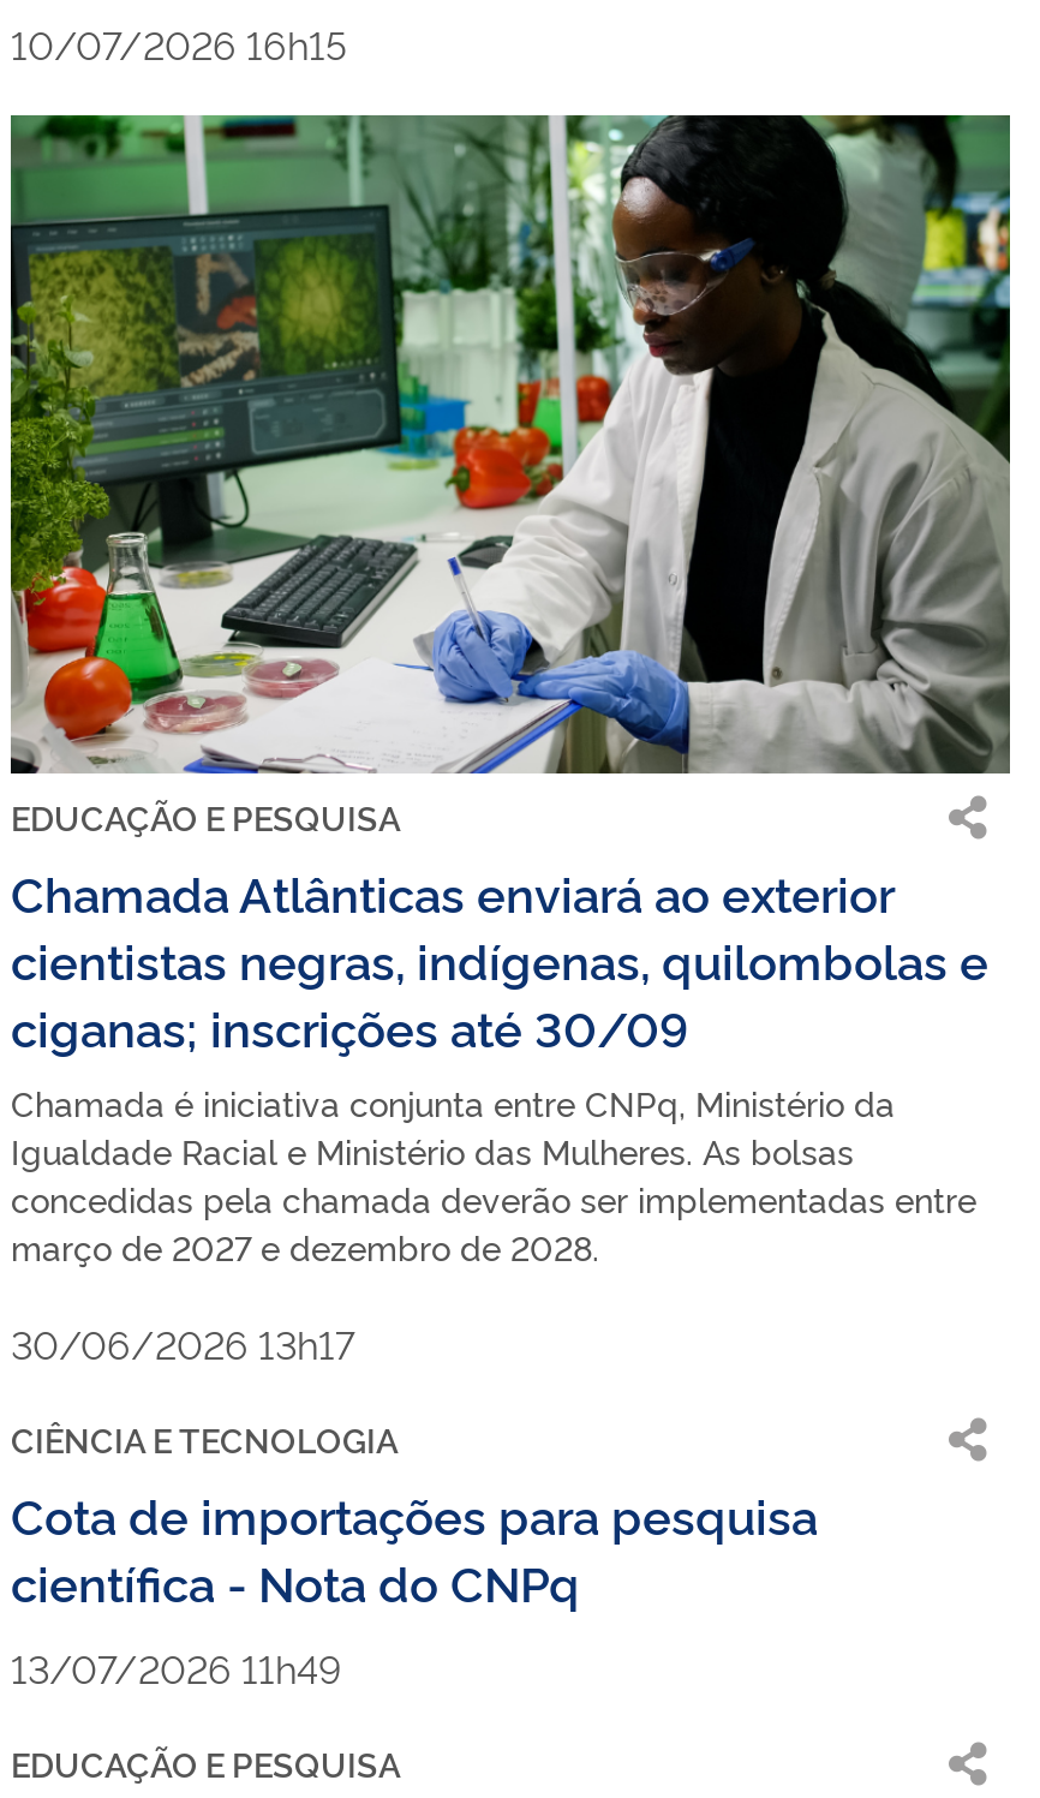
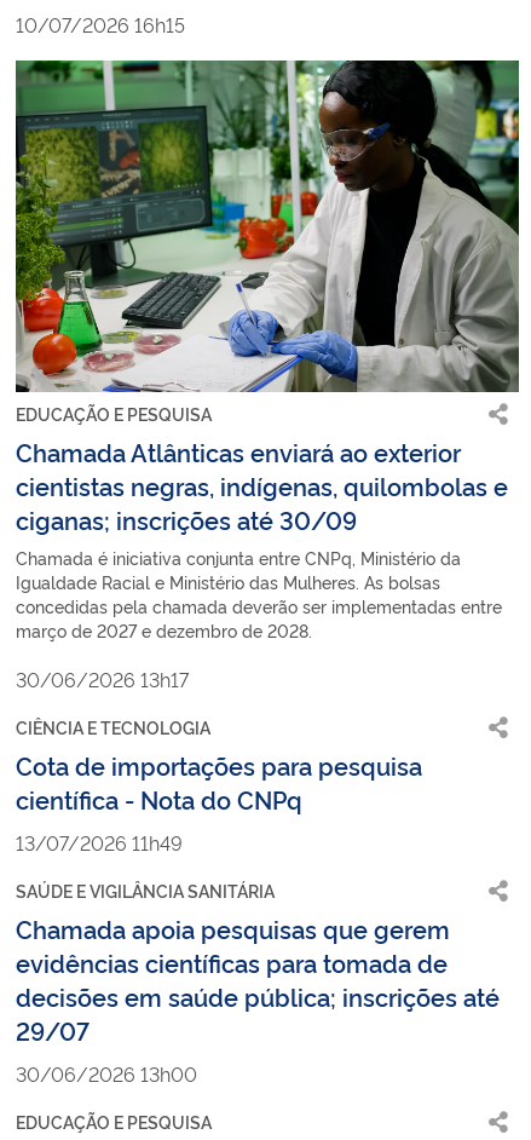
none -> [16,879,500,1087] SAÚDE E VIGILÂNCIA SANITÁRIA | Chamada apoia pesquisas que gerem | evidências científicas para tomada de | decisões em saúde pública; inscrições até | 29/07 | 30/06/2026 13h00

